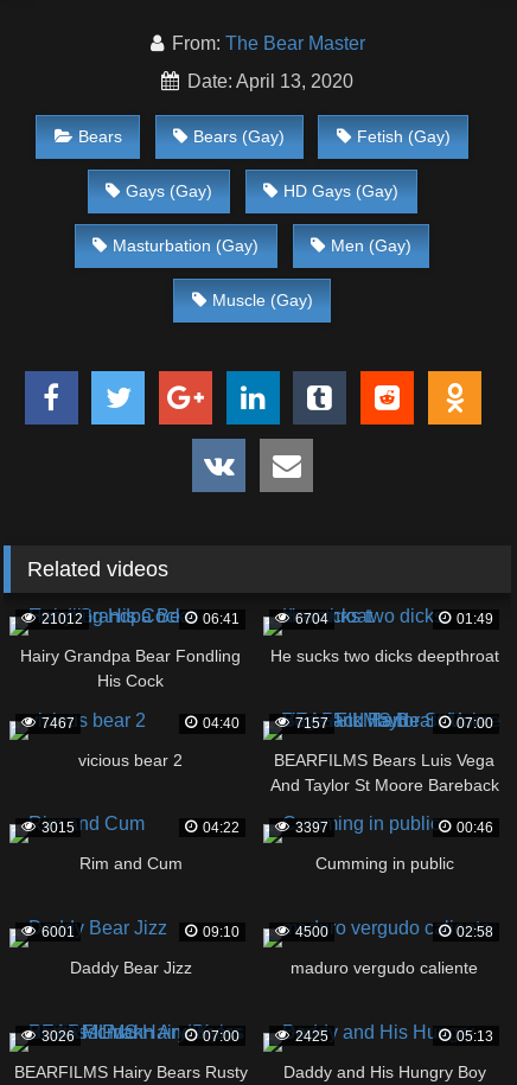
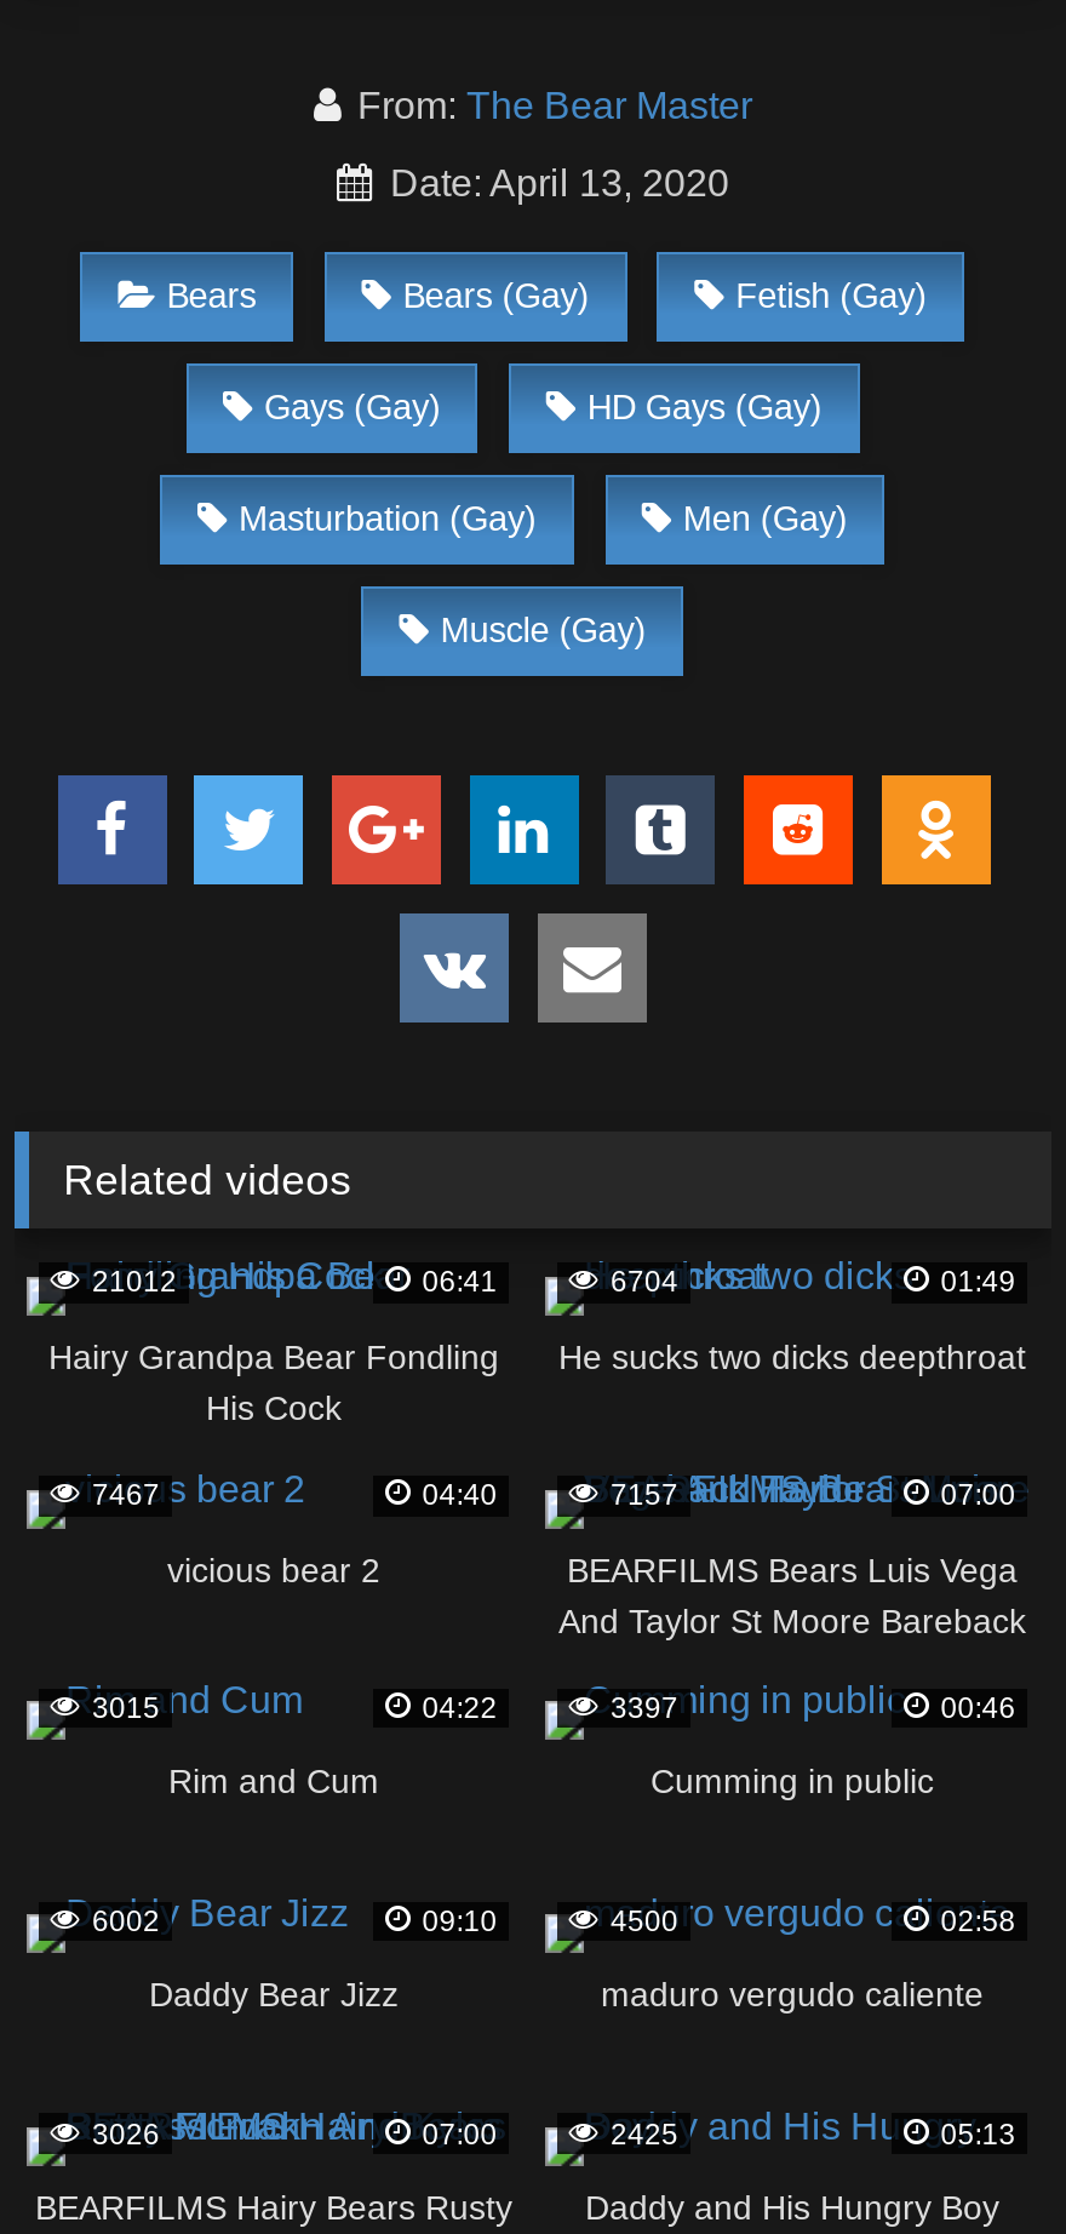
[38,924,75,940] 6001 -> [85,1904,160,1938] 6002

